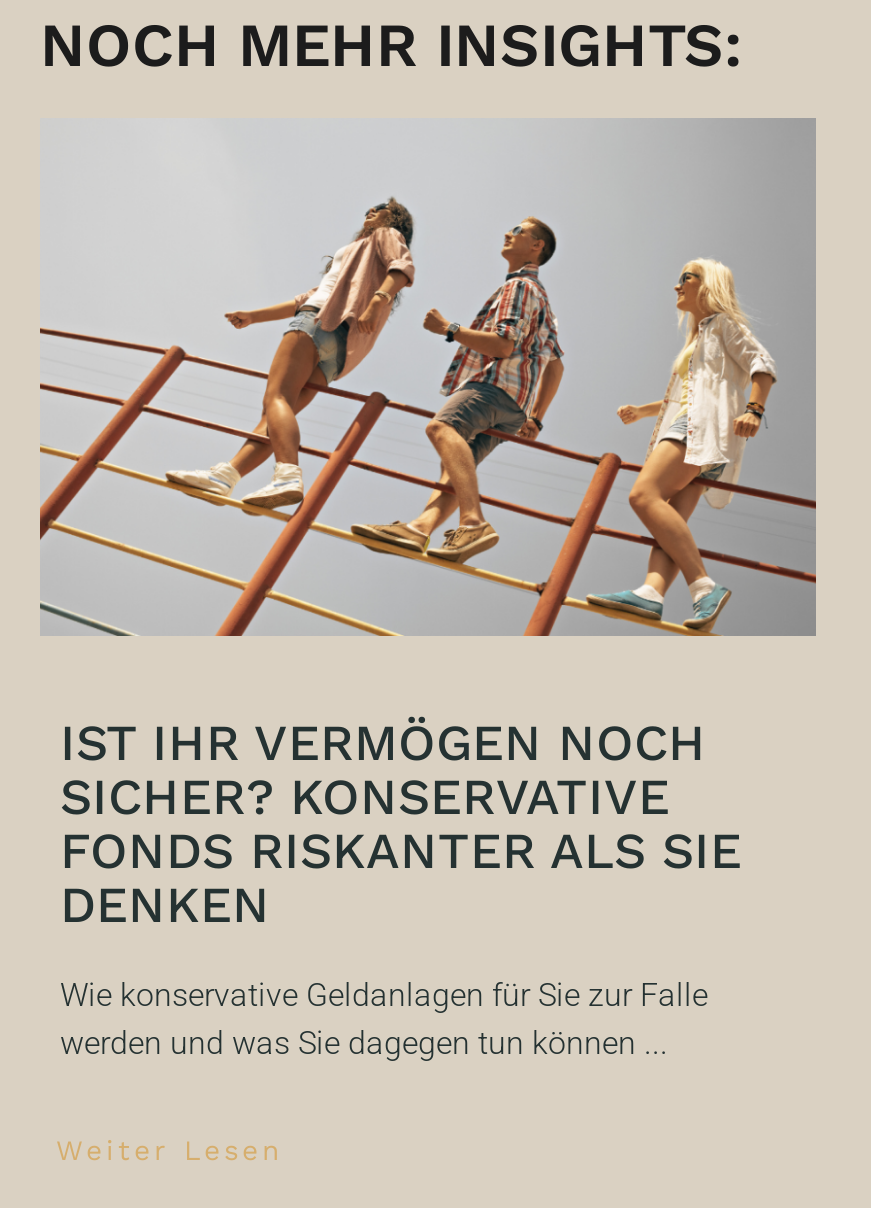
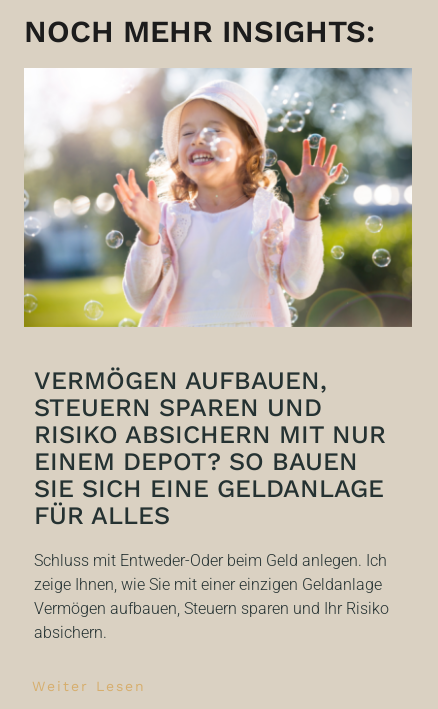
[40,118,818,934] [image] | IST IHR VERMÖGEN NOCH | SICHER? KONSERVATIVE | FONDS RISKANTER ALS SIE | DENKEN -> [23,68,412,530] [image] | VERMÖGEN AUFBAUEN, | STEUERN SPAREN UND | RISIKO ABSICHERN MIT NUR | EINEM DEPOT? SO BAUEN | SIE SICH EINE GELDANLAGE | FÜR ALLES
[60,976,708,1062] Wie konservative Geldanlagen für Sie zur Falle | werden und was Sie dagegen tun können ... -> [34,551,389,642] Schluss mit Entweder-Oder beim Geld anlegen. Ich | zeige Ihnen, wie Sie mit einer einzigen Geldanlage | Vermögen aufbauen, Steuern sparen und Ihr Risiko | absichern.

